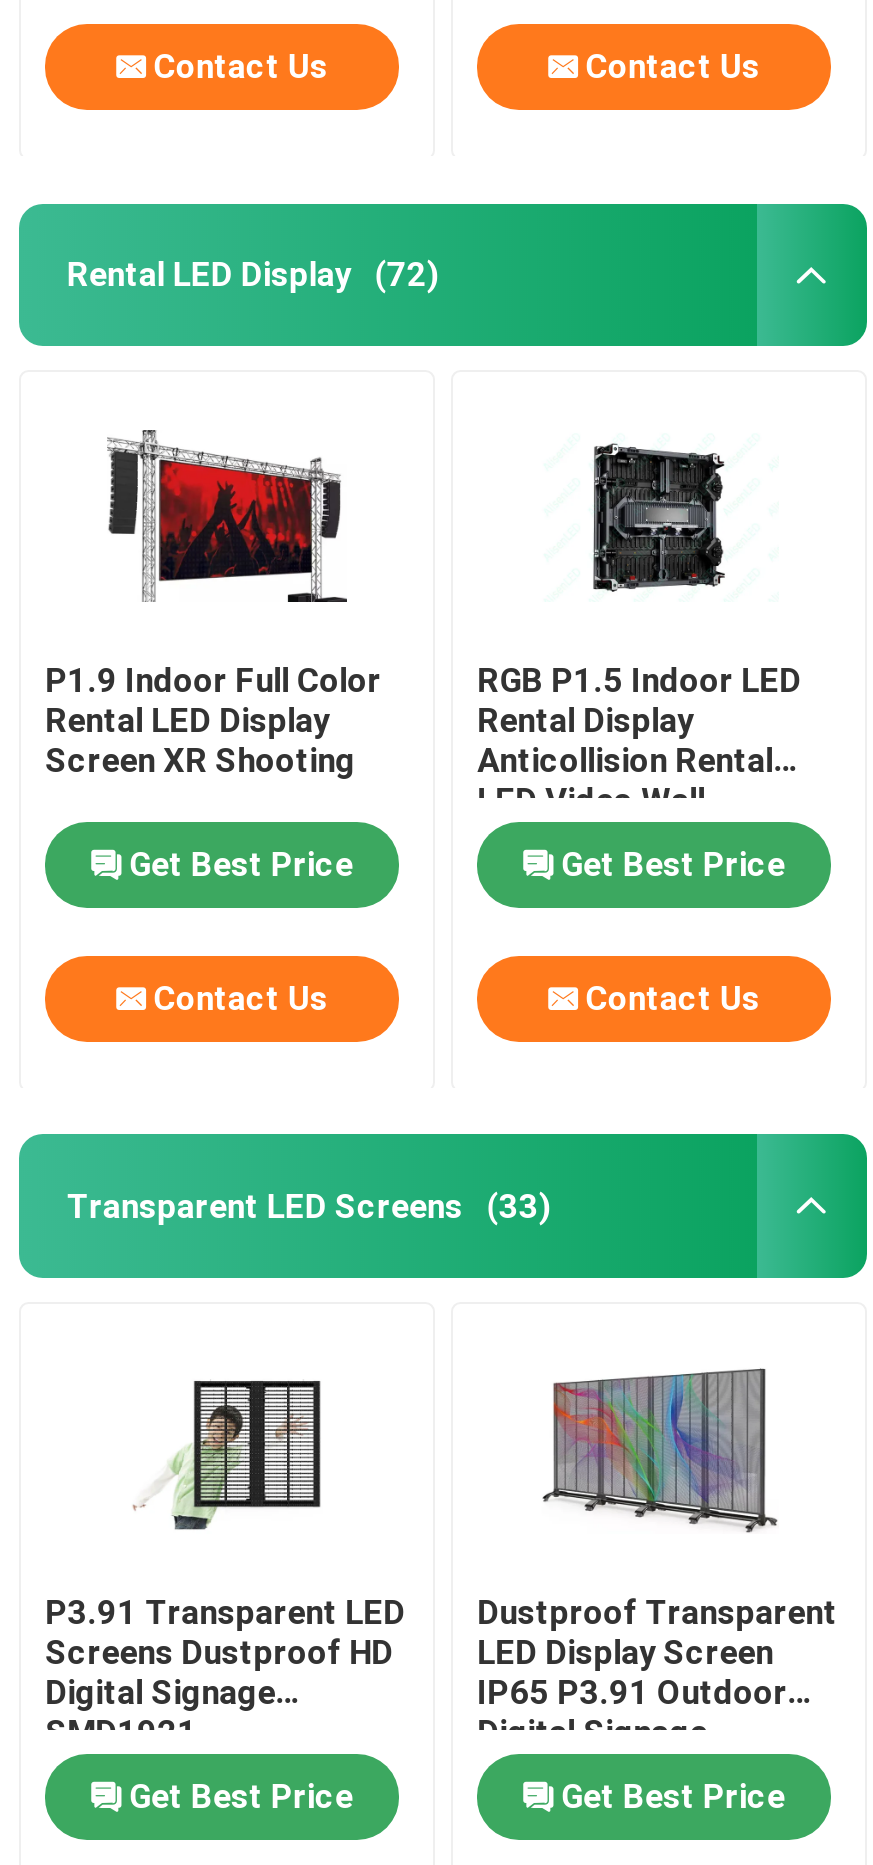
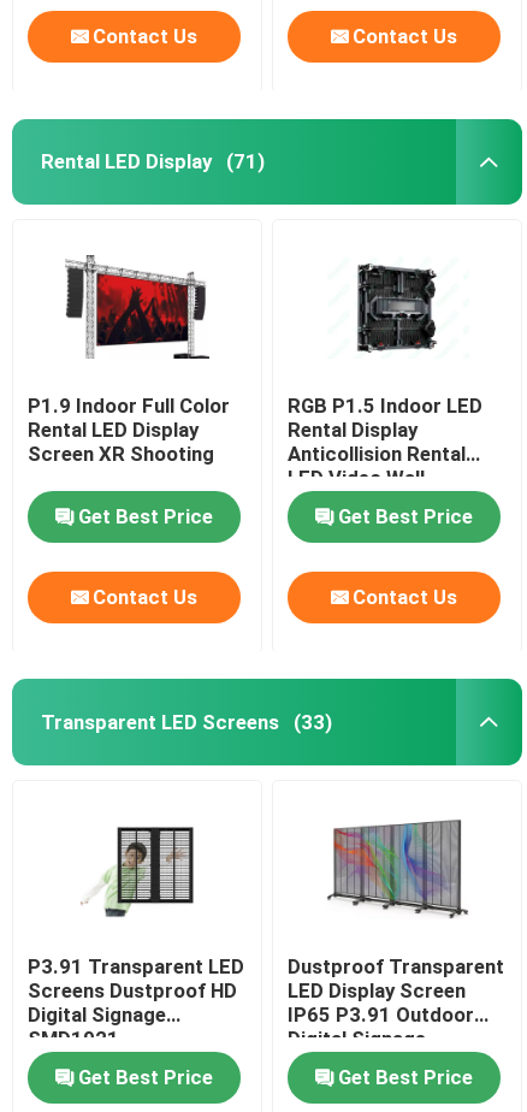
[67,254,439,295] Rental LED Display (72) -> [41,149,264,174] Rental LED Display (71)

